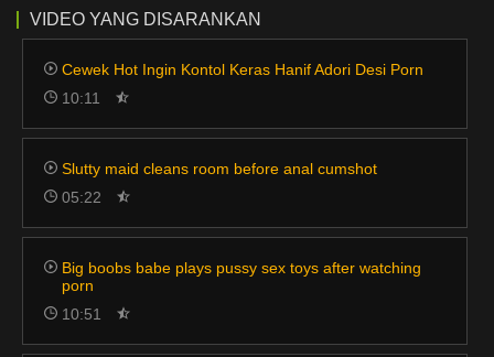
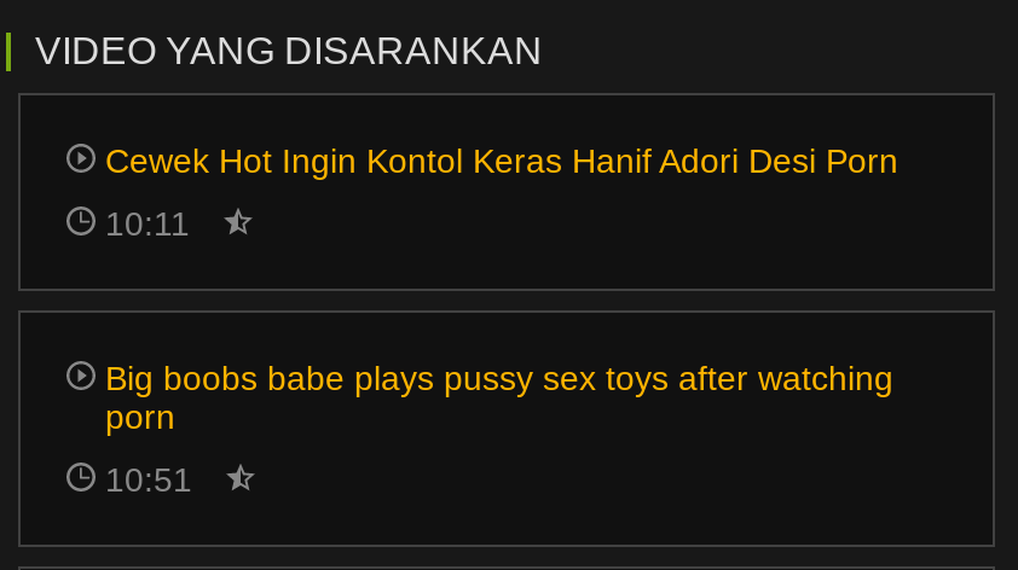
[62,160,377,206] Slutty maid cleans room before anal cumshot | 05:22 -> none

